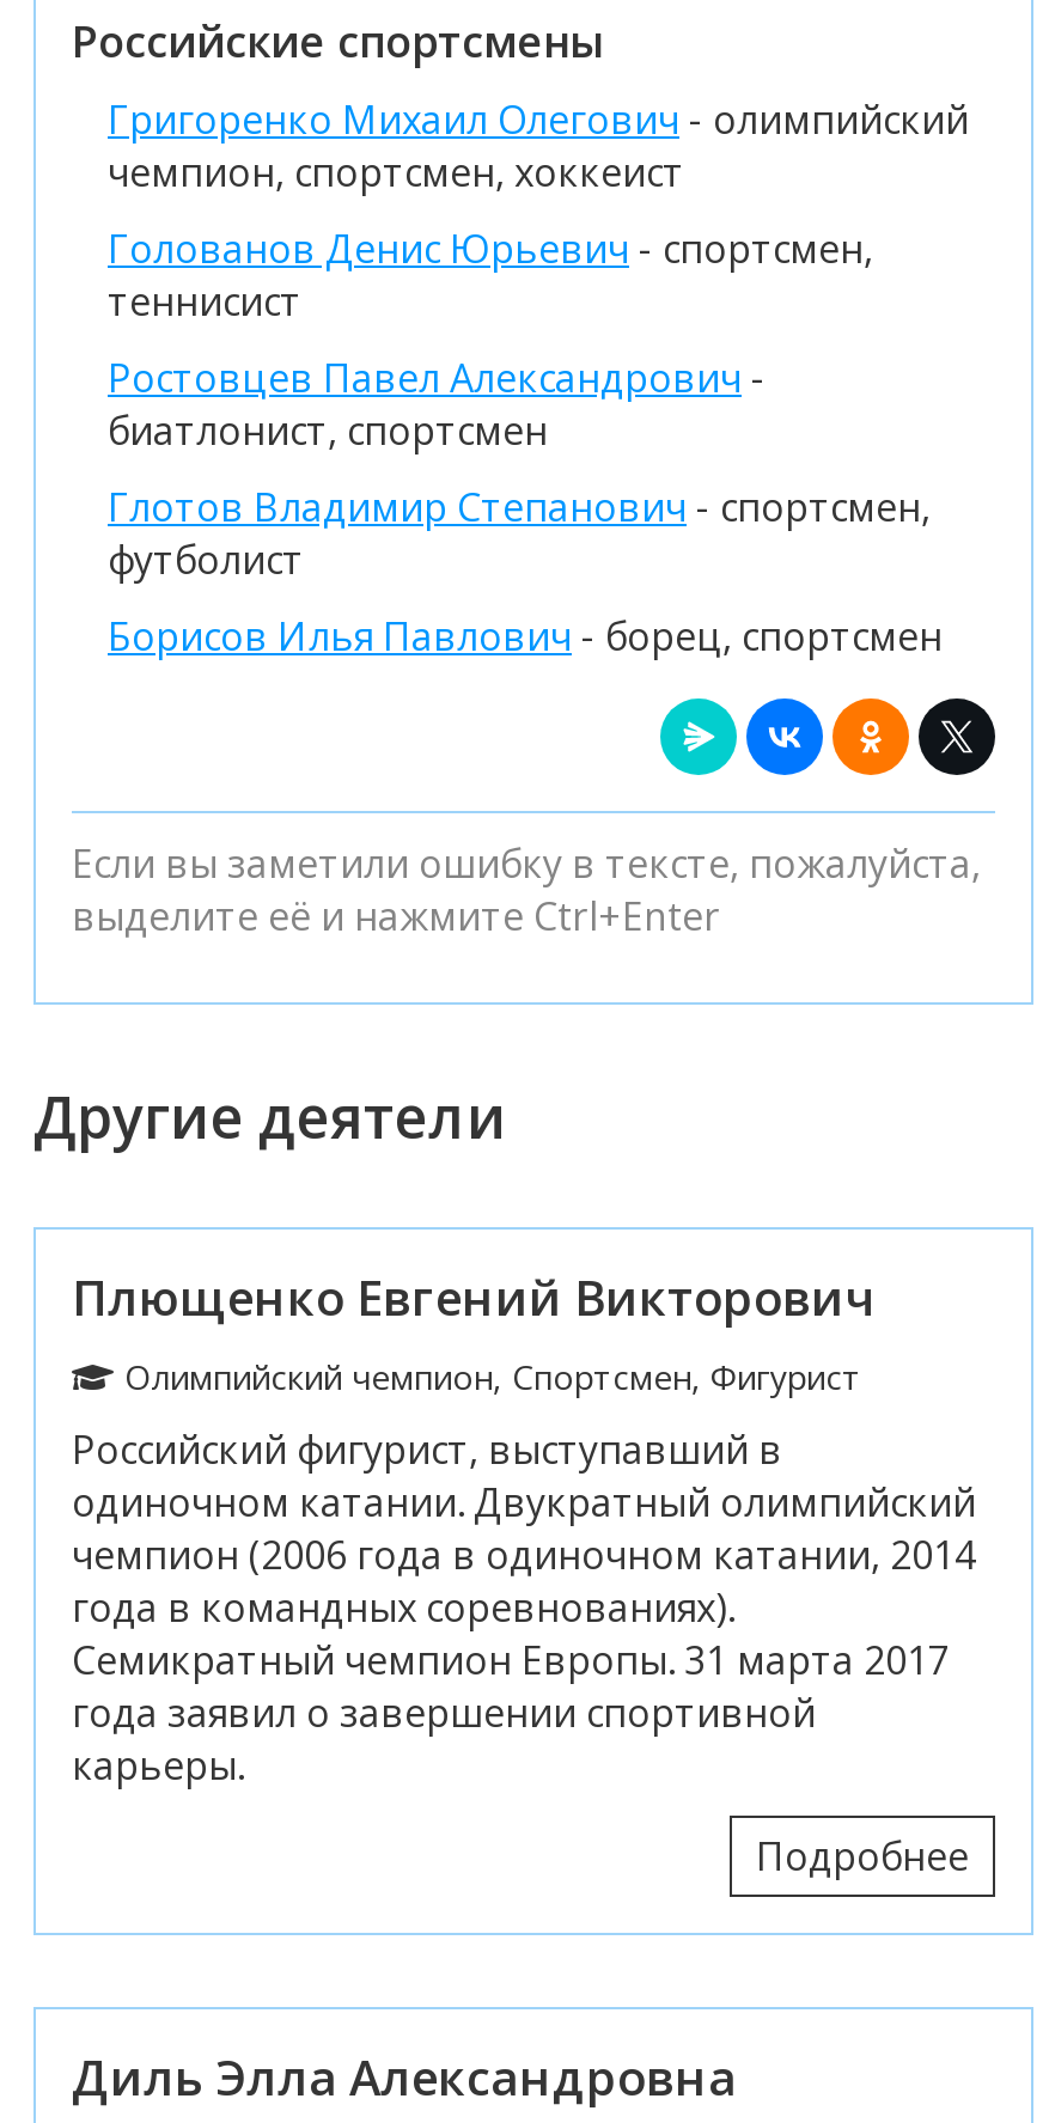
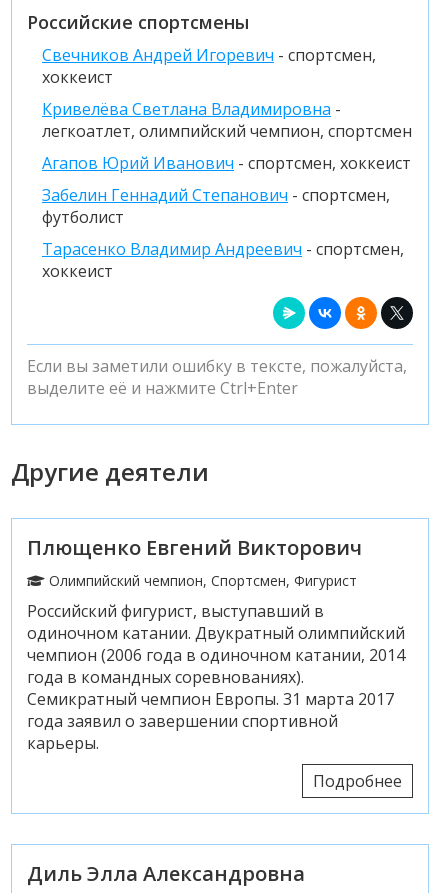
[108,92,969,197] Григоренко Михаил Олегович - олимпийский | чемпион, спортсмен, хоккеист -> [42,43,376,87] Свечников Андрей Игоревич - спортсмен, | хоккеист
[108,221,873,327] Голованов Денис Юрьевич - спортсмен, | теннисист -> [42,97,412,141] Кривелёва Светлана Владимировна - | легкоатлет, олимпийский чемпион, спортсмен
[108,350,766,456] Ростовцев Павел Александрович - | биатлонист, спортсмен -> [42,151,411,173] Агапов Юрий Иванович - спортсмен, хоккеист
[108,480,931,532] Глотов Владимир Степанович - спортсмен, -> [42,183,390,205] Забелин Геннадий Степанович - спортсмен,
moved [108,532,304,585] -> [42,205,124,227]: футболист
[108,609,943,661] Борисов Илья Павлович - борец, спортсмен -> [42,237,404,281] Тарасенко Владимир Андреевич - спортсмен, | хоккеист

